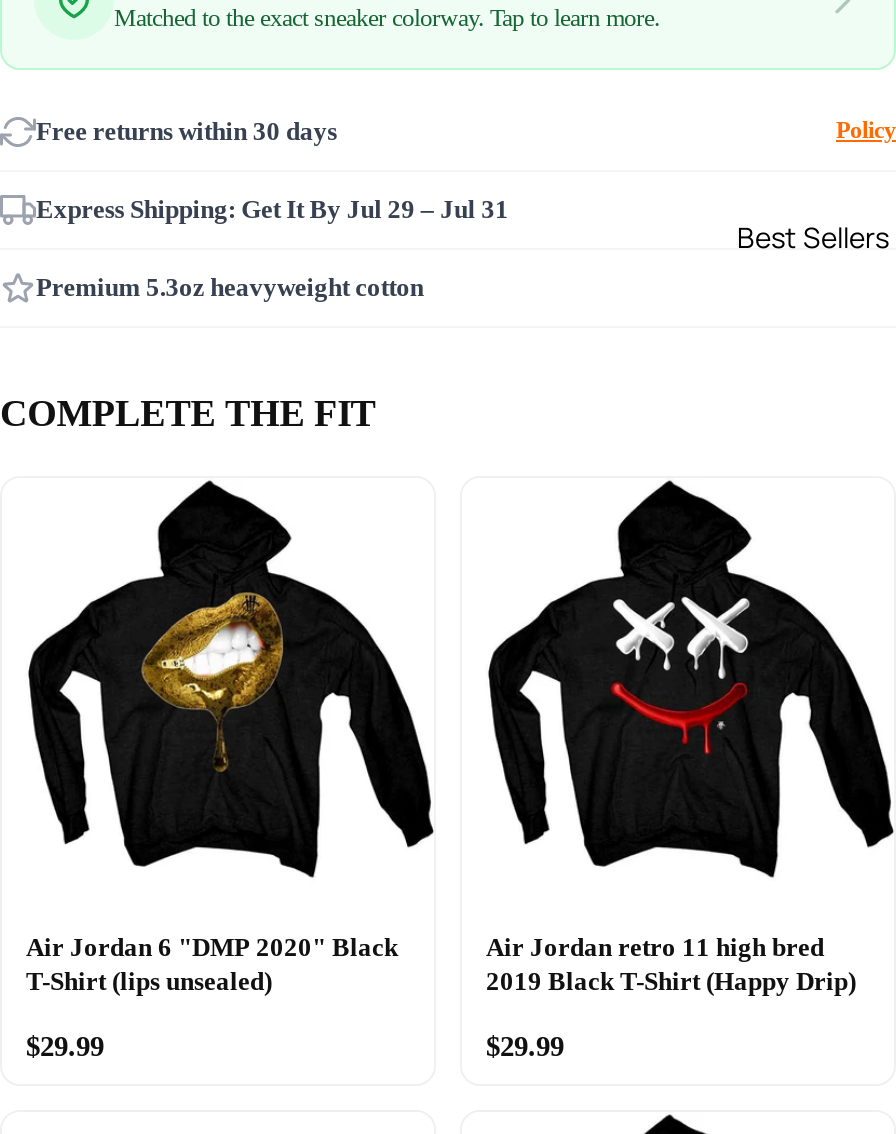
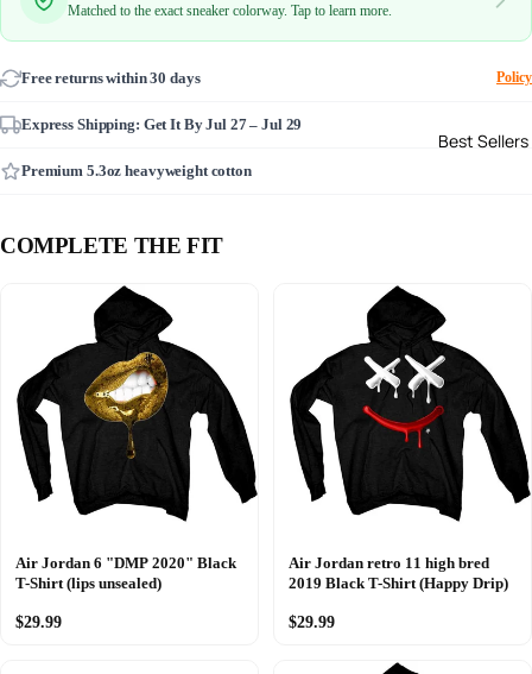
[36,193,509,223] Express Shipping: Get It By Jul 29 – Jul 31 -> [21,115,302,133] Express Shipping: Get It By Jul 27 – Jul 29

